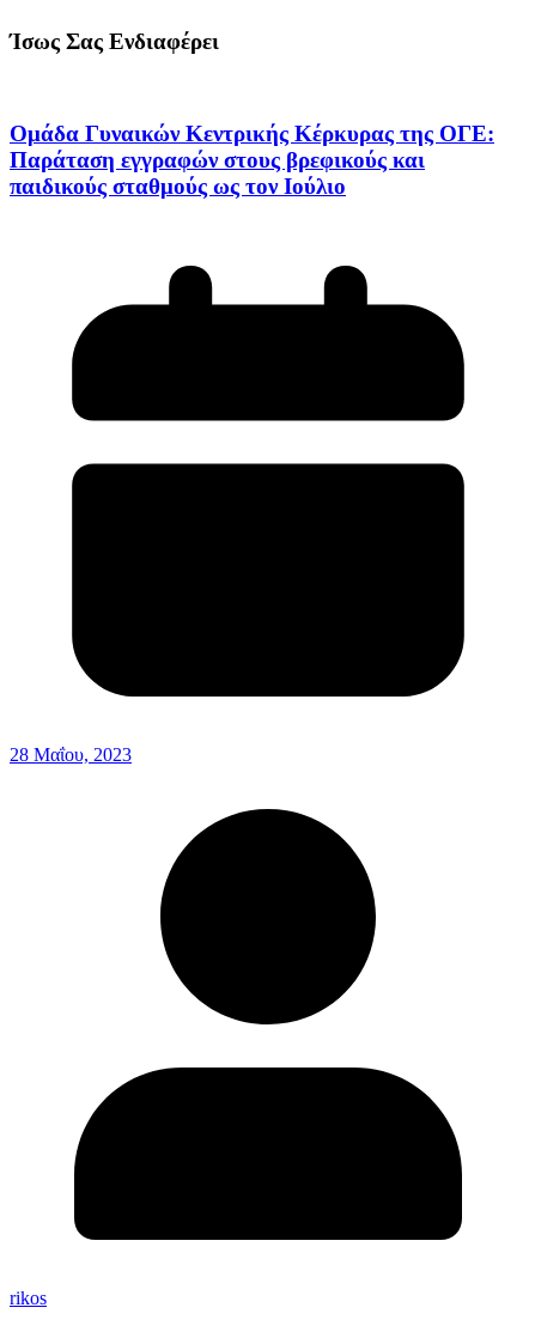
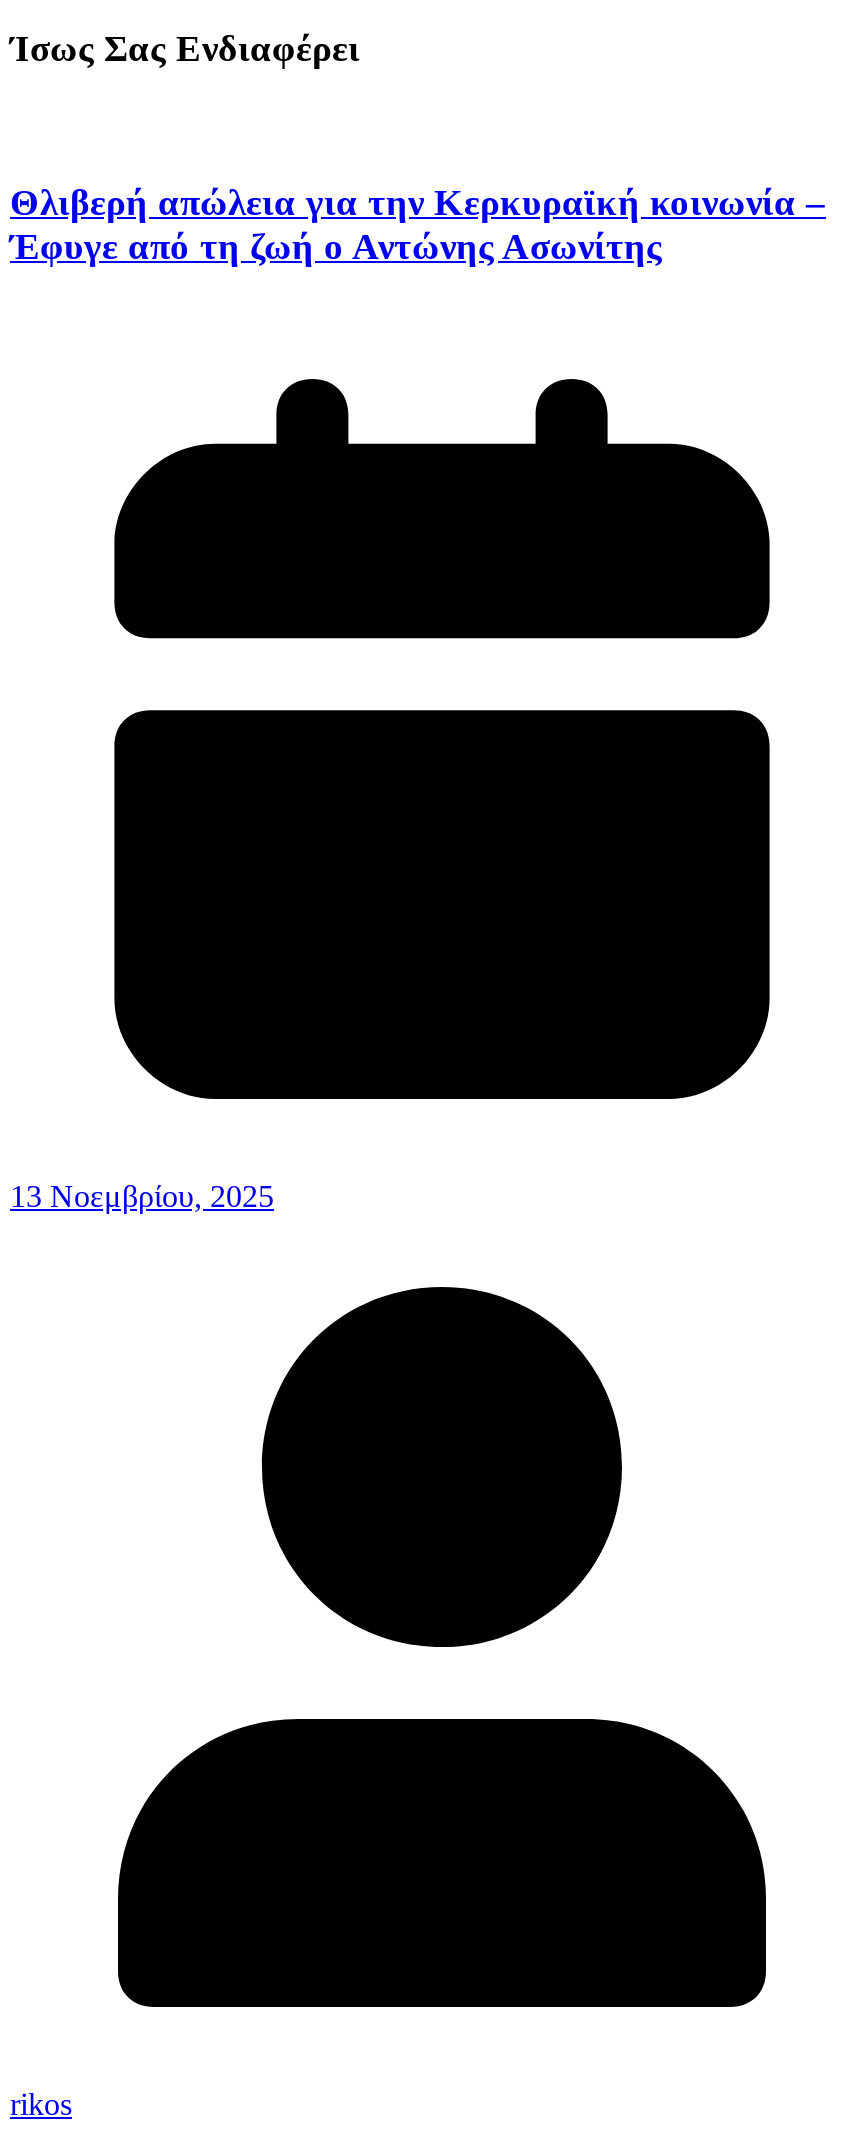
[10,121,494,199] Ομάδα Γυναικών Κεντρικής Κέρκυρας της ΟΓΕ: | Παράταση εγγραφών στους βρεφικούς και | παιδικούς σταθμούς ως τον Ιούλιο -> [10,182,826,268] Θλιβερή απώλεια για την Κερκυραϊκή κοινωνία – | Έφυγε από τη ζωή ο Αντώνης Ασωνίτης
[10,745,132,765] 28 Μαΐου, 2023 -> [10,1179,274,1213] 13 Νοεμβρίου, 2025

